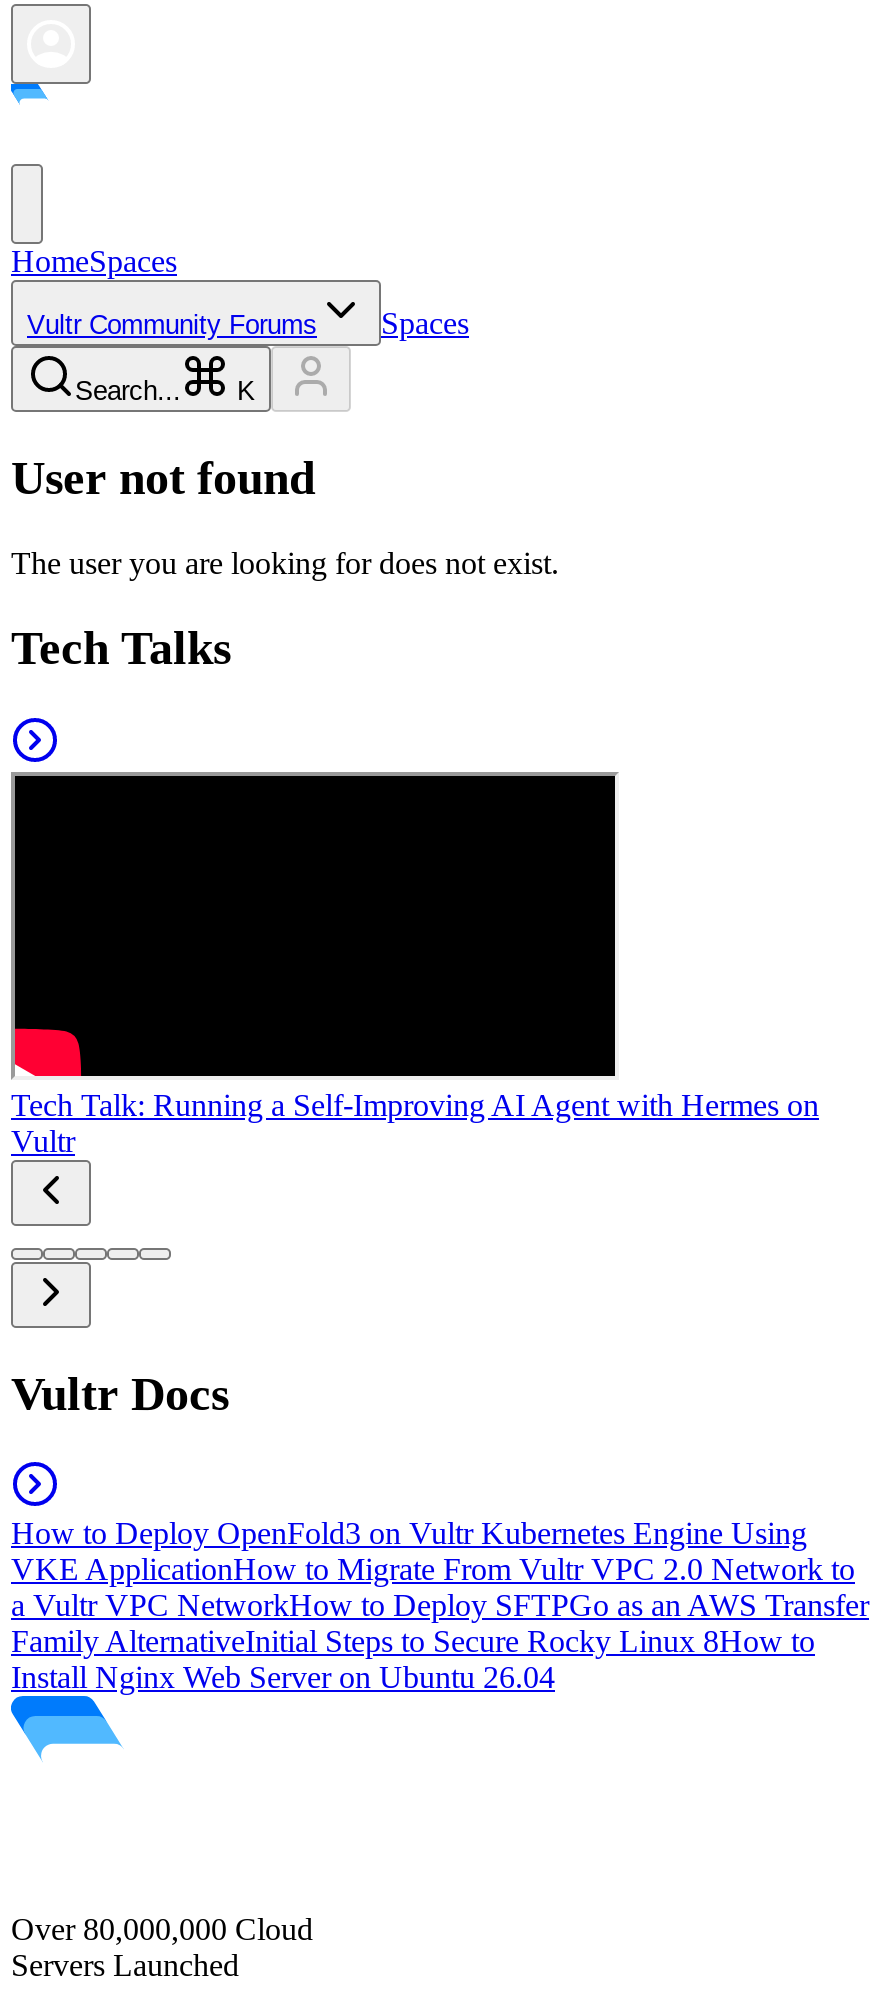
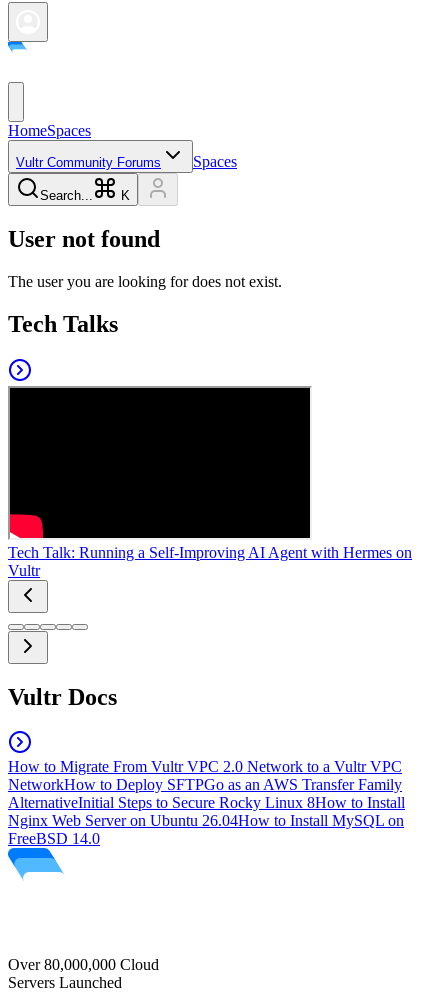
[11,1517,869,1695] How to Deploy OpenFold3 on Vultr Kubernetes Engine Using | VKE ApplicationHow to Migrate From Vultr VPC 2.0 Network to | a Vultr VPC NetworkHow to Deploy SFTPGo as an AWS Transfer | Family AlternativeInitial Steps to Secure Rocky Linux 8How to | Install Nginx Web Server on Ubuntu 26.04 -> [8,758,405,847] How to Migrate From Vultr VPC 2.0 Network to a Vultr VPC | NetworkHow to Deploy SFTPGo as an AWS Transfer Family | AlternativeInitial Steps to Secure Rocky Linux 8How to Install | Nginx Web Server on Ubuntu 26.04How to Install MySQL on | FreeBSD 14.0

